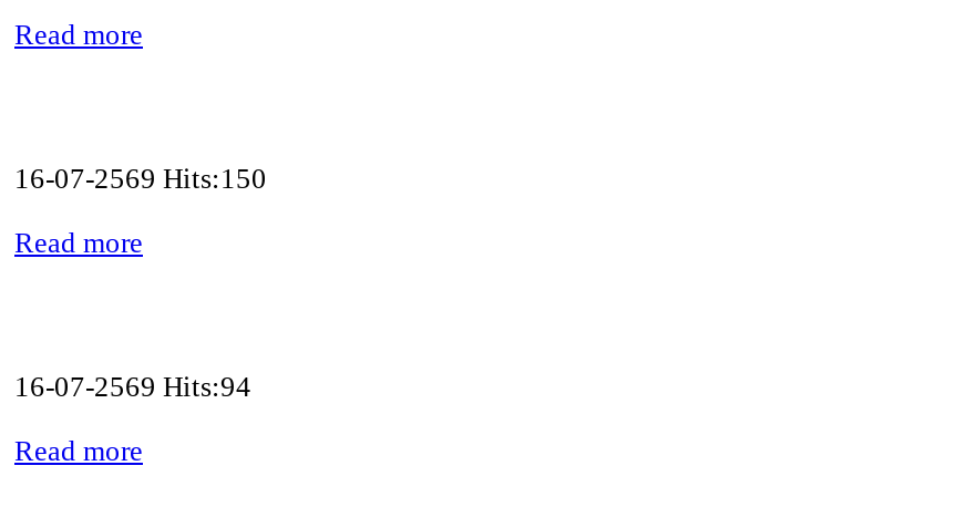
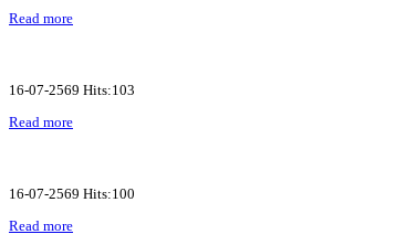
[14,161,267,194] 16-07-2569 Hits:150 -> [9,81,135,98] 16-07-2569 Hits:103
[14,369,251,403] 16-07-2569 Hits:94 -> [9,185,135,202] 16-07-2569 Hits:100

